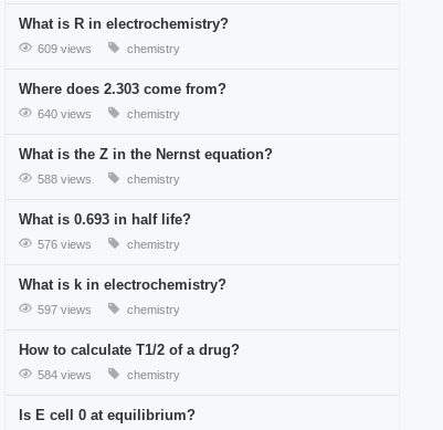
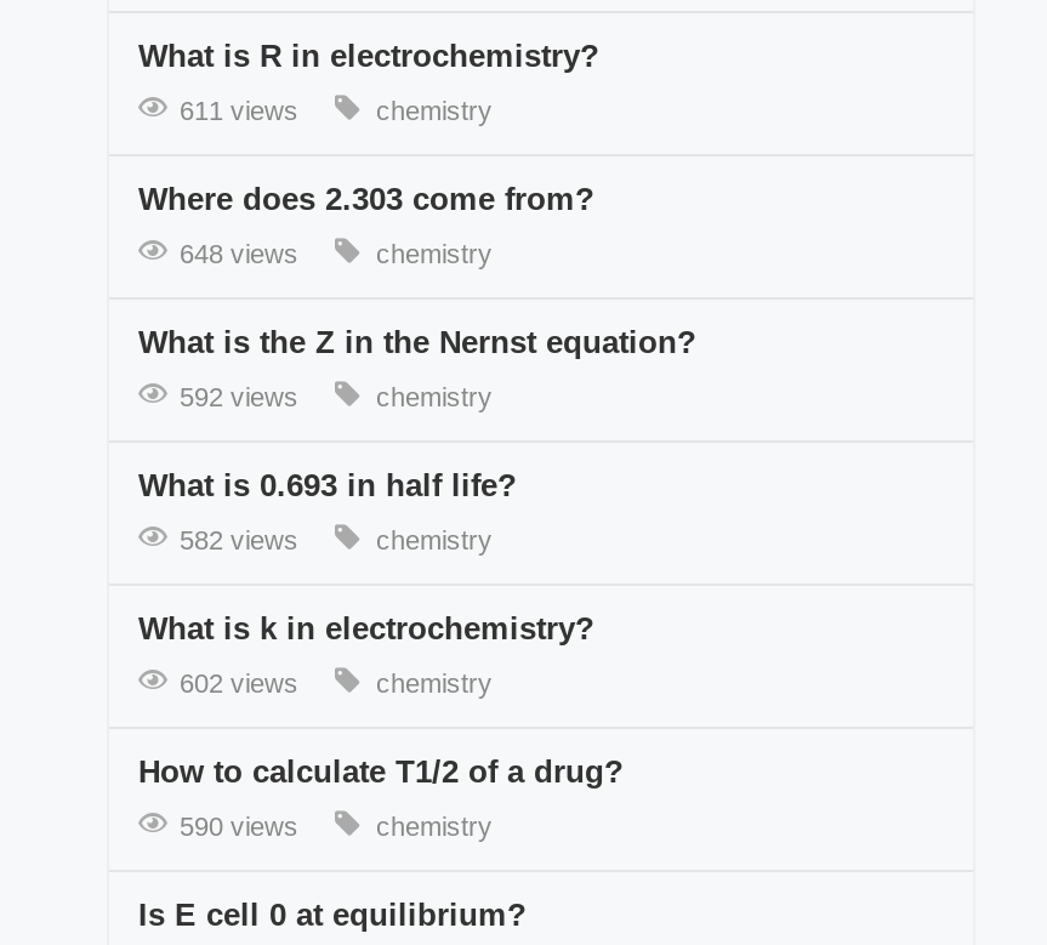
[38,42,92,55] 609 views -> [180,96,298,125] 611 views
[38,107,92,121] 640 views -> [180,239,298,269] 648 views
[38,173,92,186] 588 views -> [180,383,298,412] 592 views
[38,238,92,251] 576 views -> [180,526,298,555] 582 views
[38,303,92,316] 597 views -> [180,669,298,698] 602 views
[38,368,92,382] 584 views -> [180,812,298,841] 590 views

